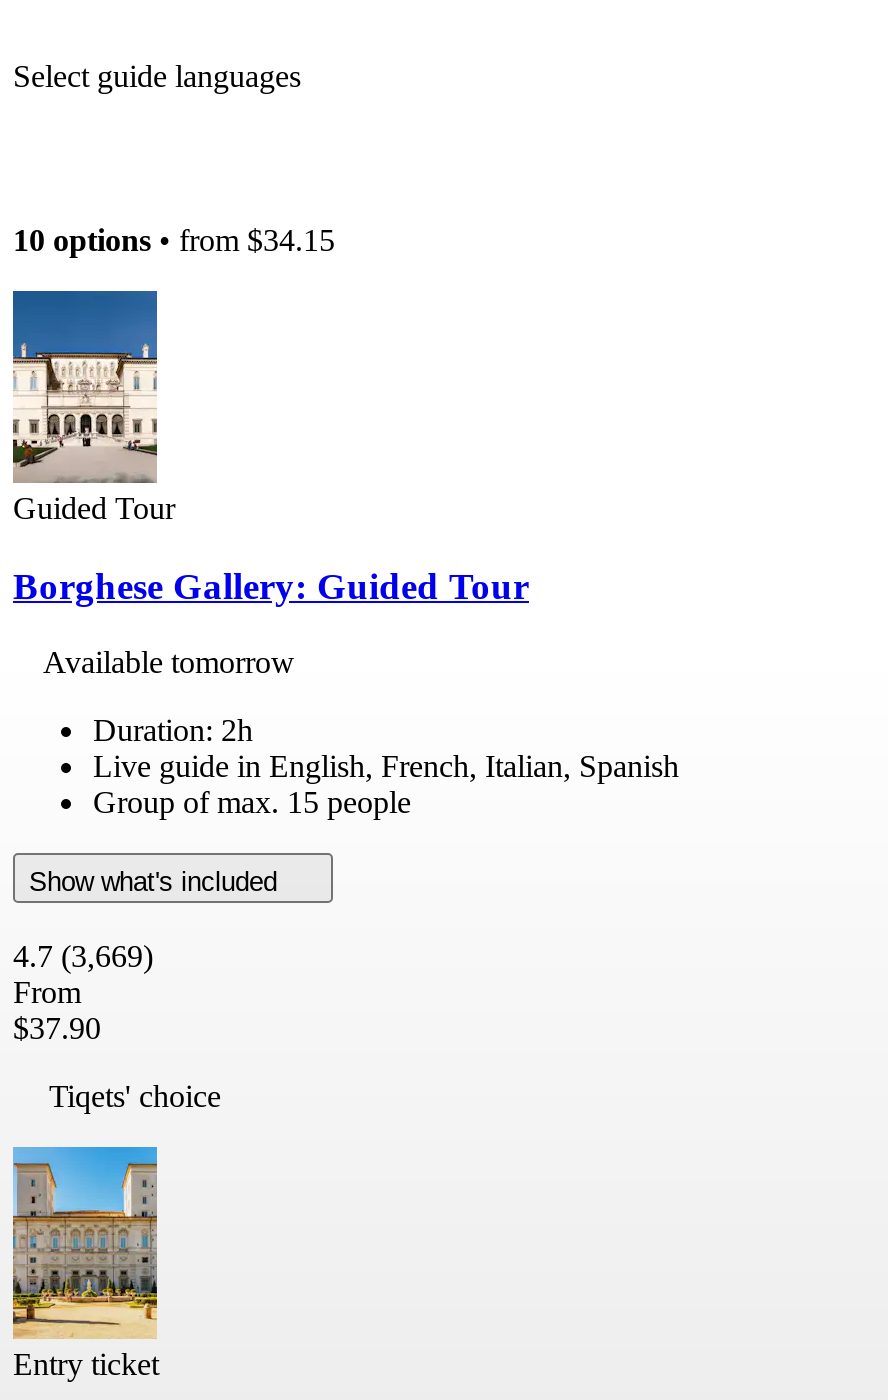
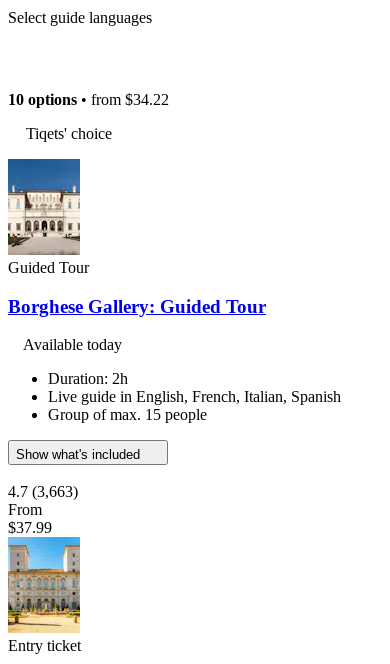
[13,223,335,257] 10 options • from $34.15 -> [8,91,169,108] 10 options • from $34.22
moved [9,293,529,606] -> [6,160,266,317]: [image] | Guided Tour | Borghese Gallery: Guided Tour
[43,646,295,680] Available tomorrow -> [23,336,122,353] Available today
moved [29,714,679,898] -> [16,370,341,462]: Duration: 2h | Live guide in English, French, Italian, Spanish | Group of max. 15 people | Show what's included
[13,940,153,974] 4.7 (3,669) -> [8,483,78,500] 4.7 (3,663)
moved [13,976,81,1010] -> [8,501,42,518]: From
[13,1012,101,1046] $37.90 -> [8,519,52,536] $37.99
moved [49,1080,221,1114] -> [26,125,112,142]: Tiqets' choice

